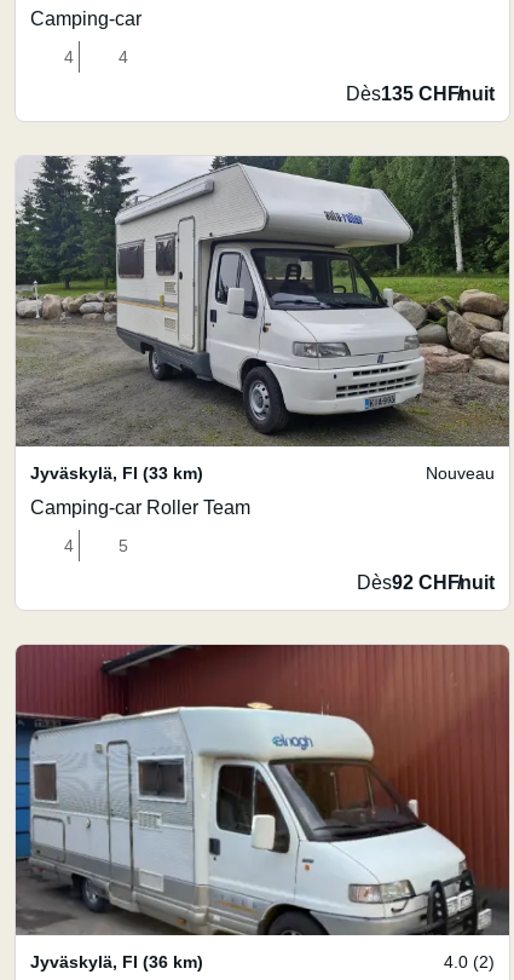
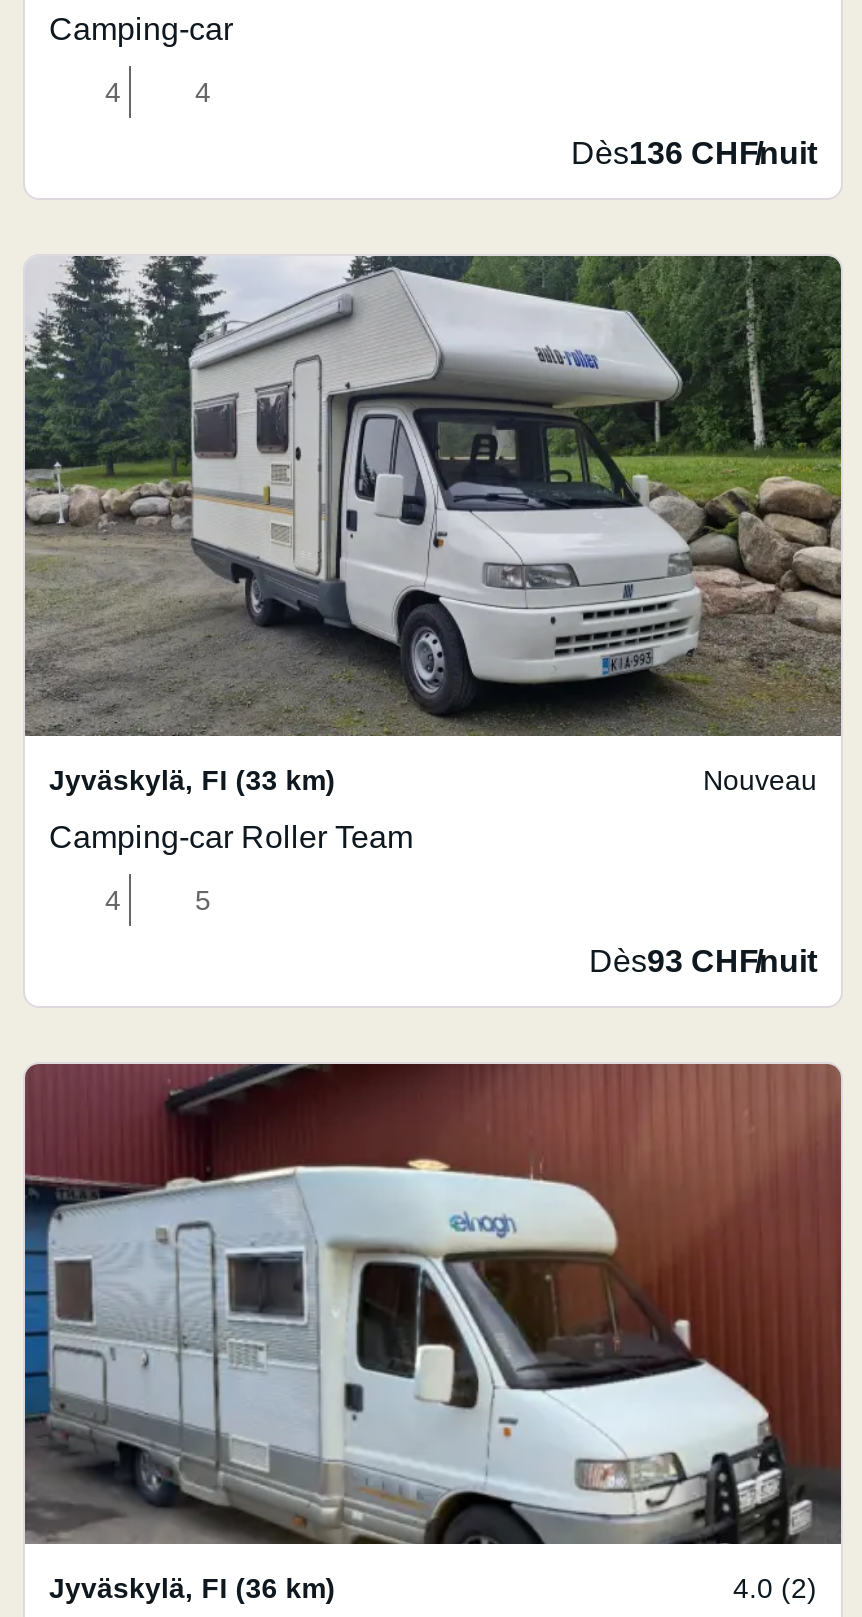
[346,83,495,104] Dès135 CHF/nuit -> [571,136,817,170] Dès136 CHF/nuit
[357,572,495,593] Dès92 CHF/nuit -> [589,944,817,978] Dès93 CHF/nuit

